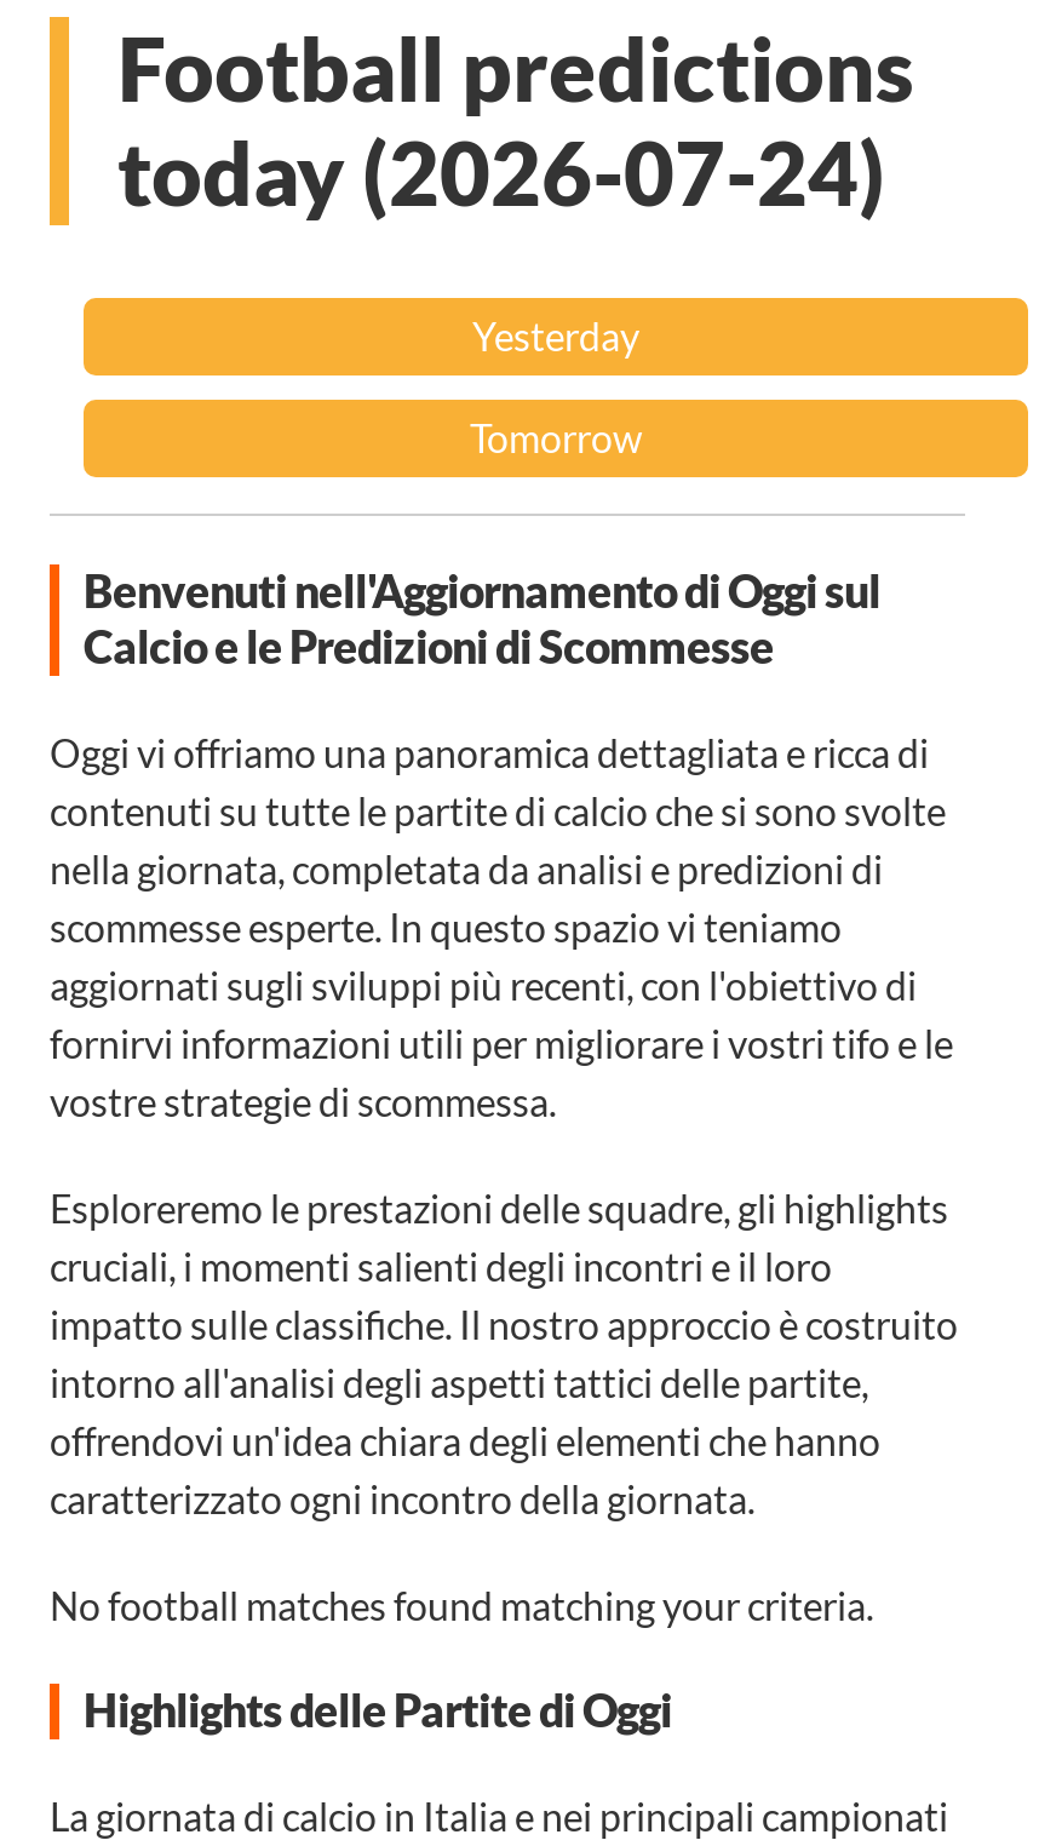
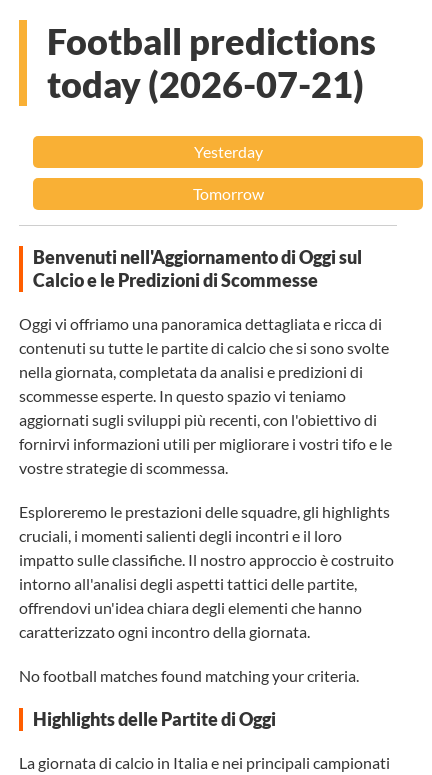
[117,119,885,225] today (2026-07-24) -> [47,62,364,106] today (2026-07-21)

